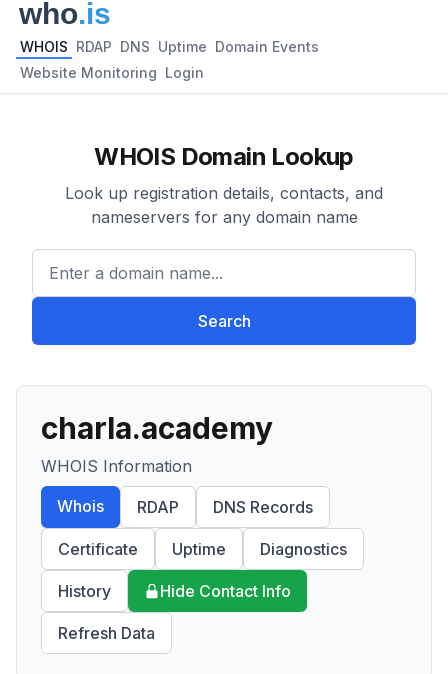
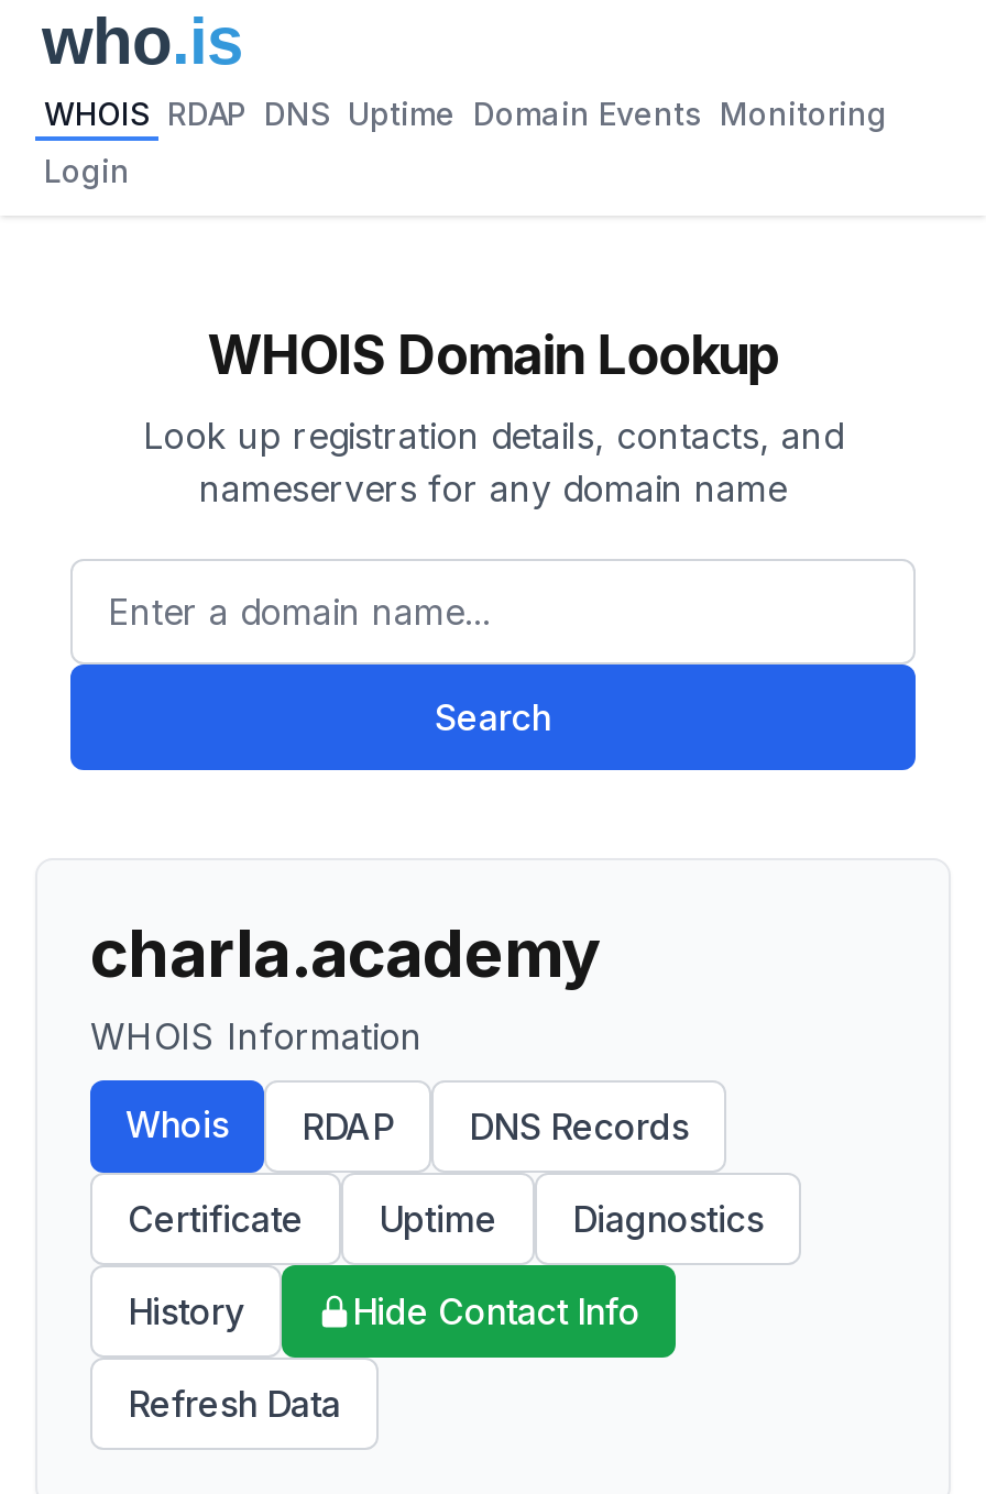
[20,38,319,55] WHOIS RDAP DNS Uptime Domain Events -> [44,95,887,132] WHOIS RDAP DNS Uptime Domain Events Monitoring
[20,64,204,81] Website Monitoring Login -> [44,152,130,189] Login

